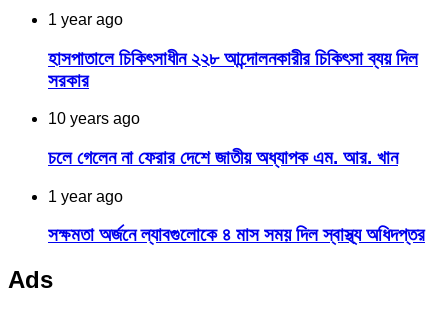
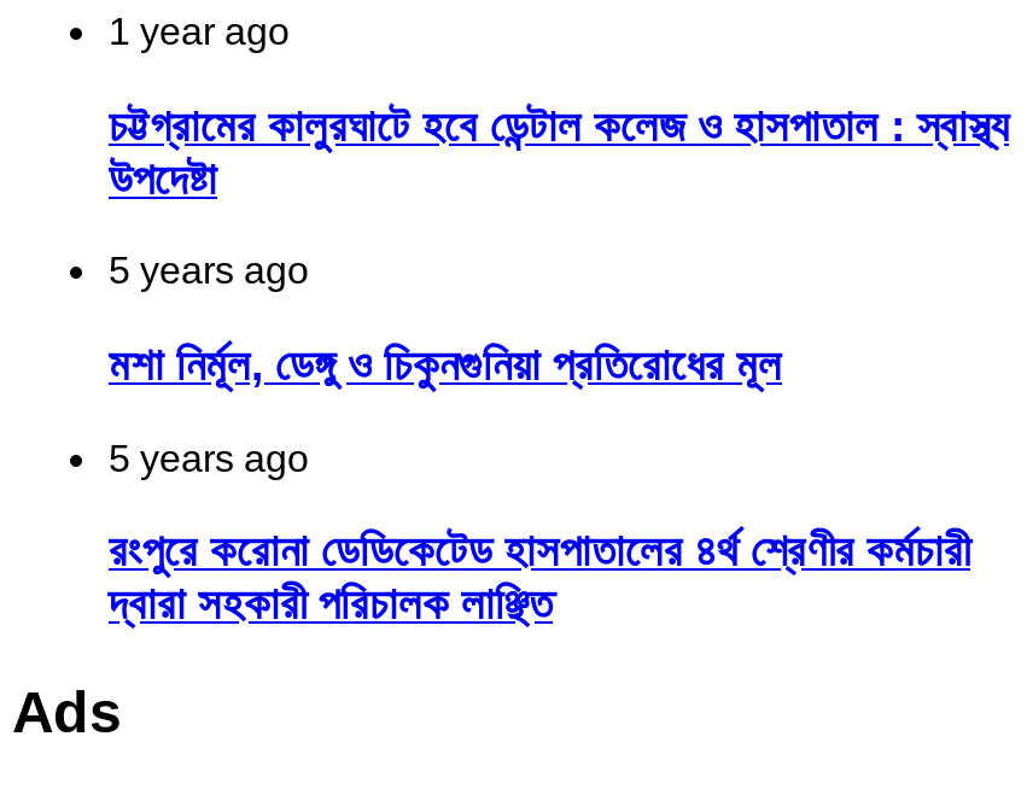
[48,47,418,90] হাসপাতালে চিকিৎসাধীন ২২৮ আন্দোলনকারীর চিকিৎসা ব্যয় দিল | সরকার -> [109,99,1009,203] চট্টগ্রামের কালুরঘাটে হবে ডেন্টাল কলেজ ও হাসপাতাল : স্বাস্থ্য | উপদেষ্টা
[48,110,140,127] 10 years ago -> [109,250,309,291] 5 years ago
[48,147,398,168] চলে গেলেন না ফেরার দেশে জাতীয় অধ্যাপক এম. আর. খান -> [109,339,782,390] মশা নির্মূল, ডেঙ্গু ও চিকুনগুনিয়া প্রতিরোধের মূল
[48,188,123,205] 1 year ago -> [109,437,309,478] 5 years ago
[48,224,425,245] সক্ষমতা অর্জনে ল্যাবগুলোকে ৪ মাস সময় দিল স্বাস্থ্য অধিদপ্তর -> [109,526,970,630] রংপুরে করোনা ডেডিকেটেড হাসপাতালের ৪র্থ শ্রেণীর কর্মচারী | দ্বারা সহকারী পরিচালক লাঞ্ছিত

